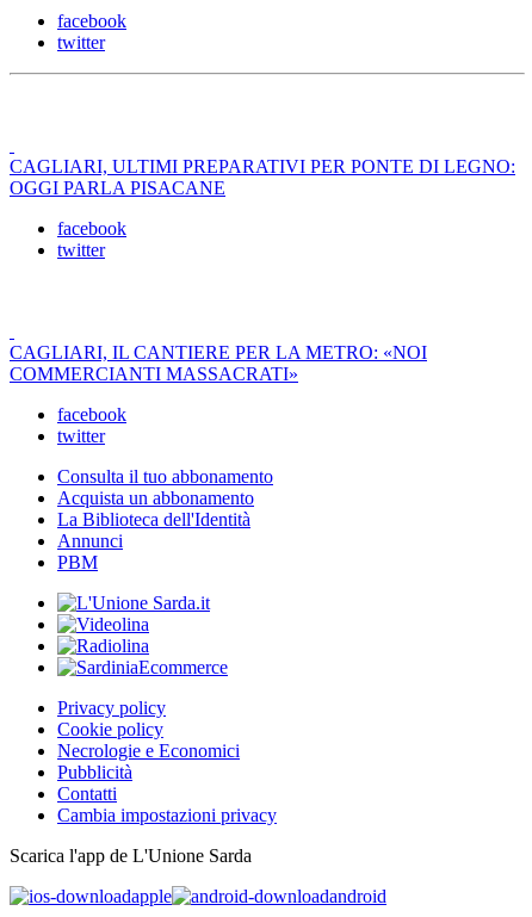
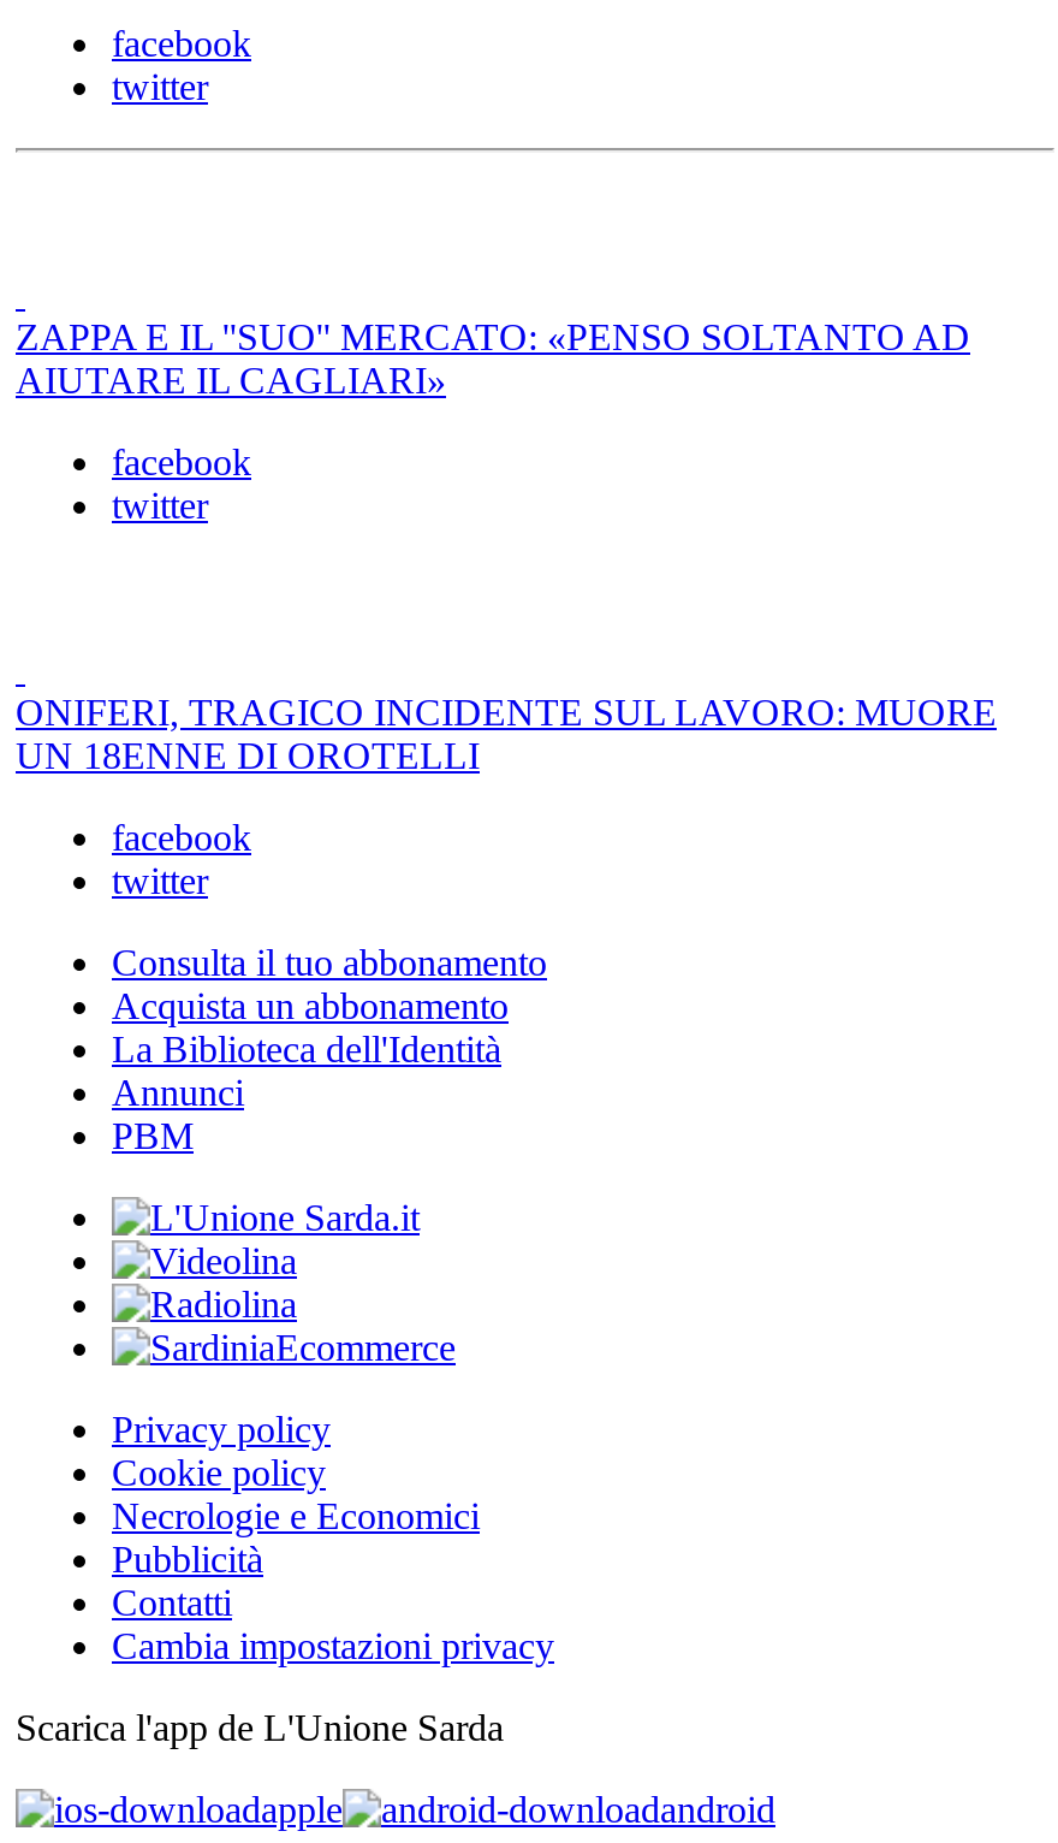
[10,157,515,198] CAGLIARI, ULTIMI PREPARATIVI PER PONTE DI LEGNO: | OGGI PARLA PISACANE -> [16,317,970,401] ZAPPA E IL ''SUO'' MERCATO: «PENSO SOLTANTO AD | AIUTARE IL CAGLIARI»
[10,343,427,384] CAGLIARI, IL CANTIERE PER LA METRO: «NOI | COMMERCIANTI MASSACRATI» -> [16,692,997,777] ONIFERI, TRAGICO INCIDENTE SUL LAVORO: MUORE | UN 18ENNE DI OROTELLI

